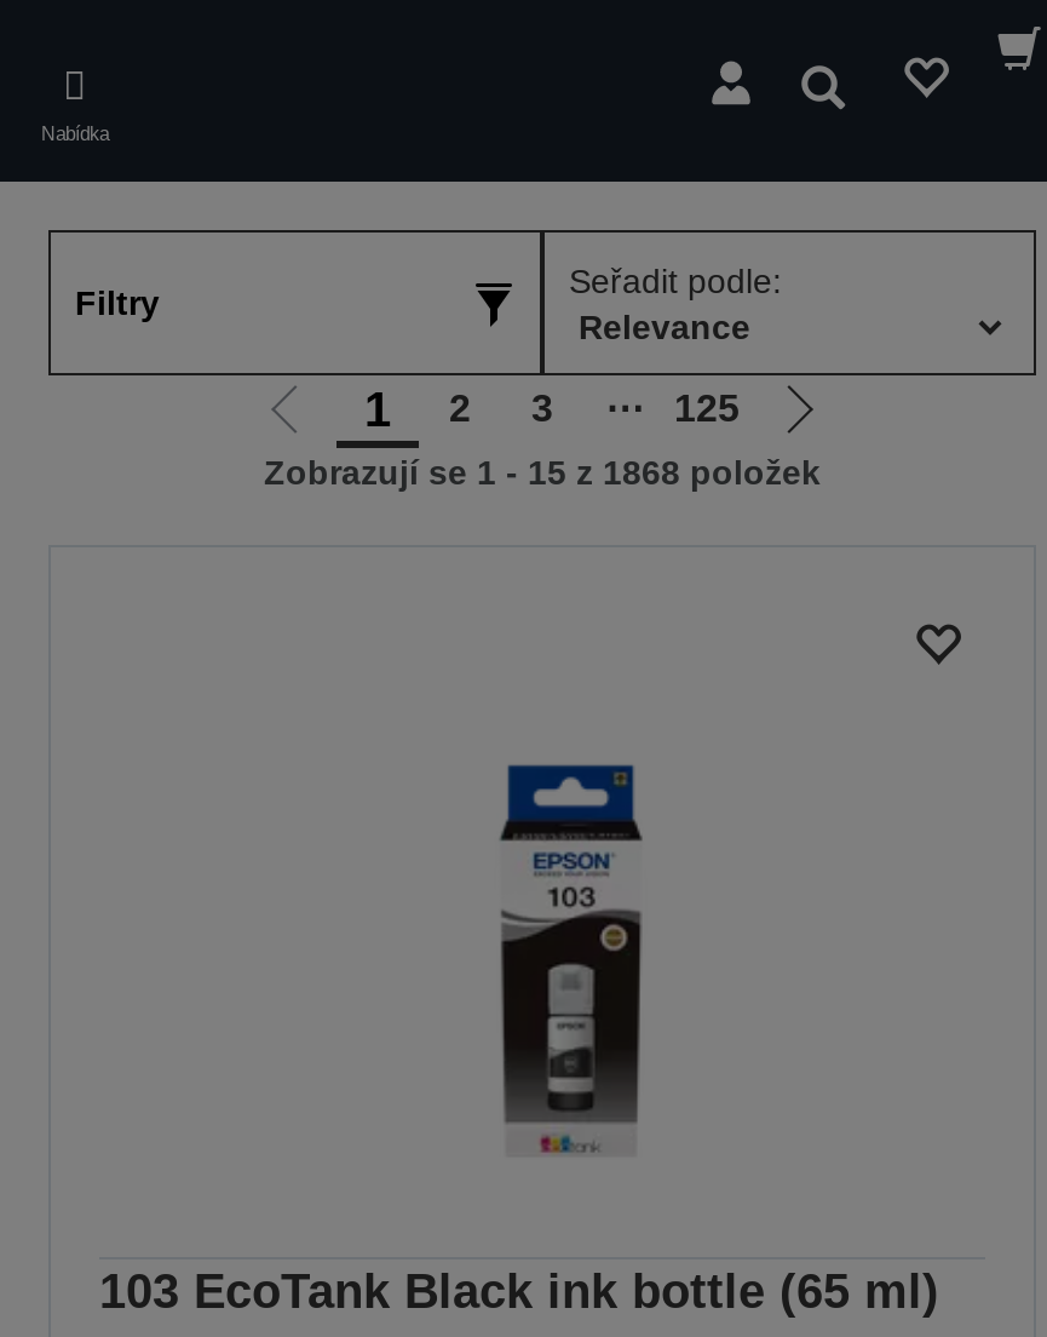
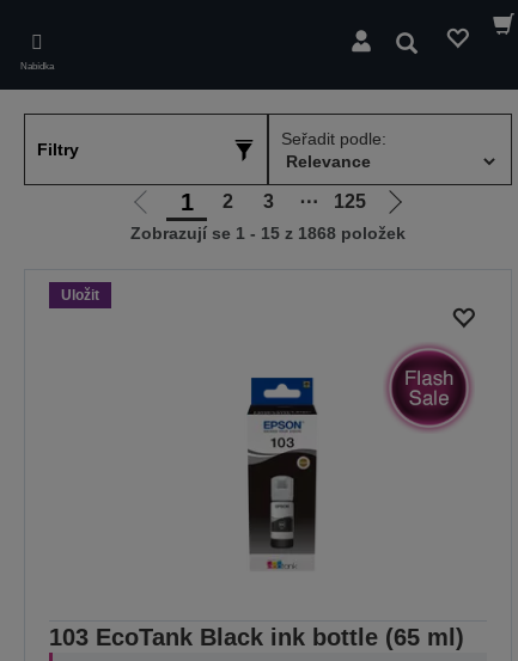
none -> [61,287,99,304] Uložit
none -> [384,343,474,433] [image]

